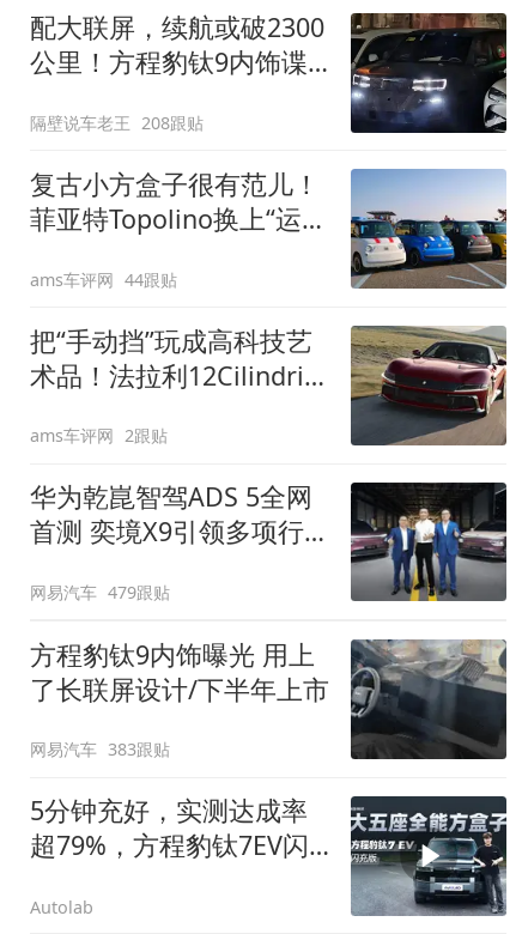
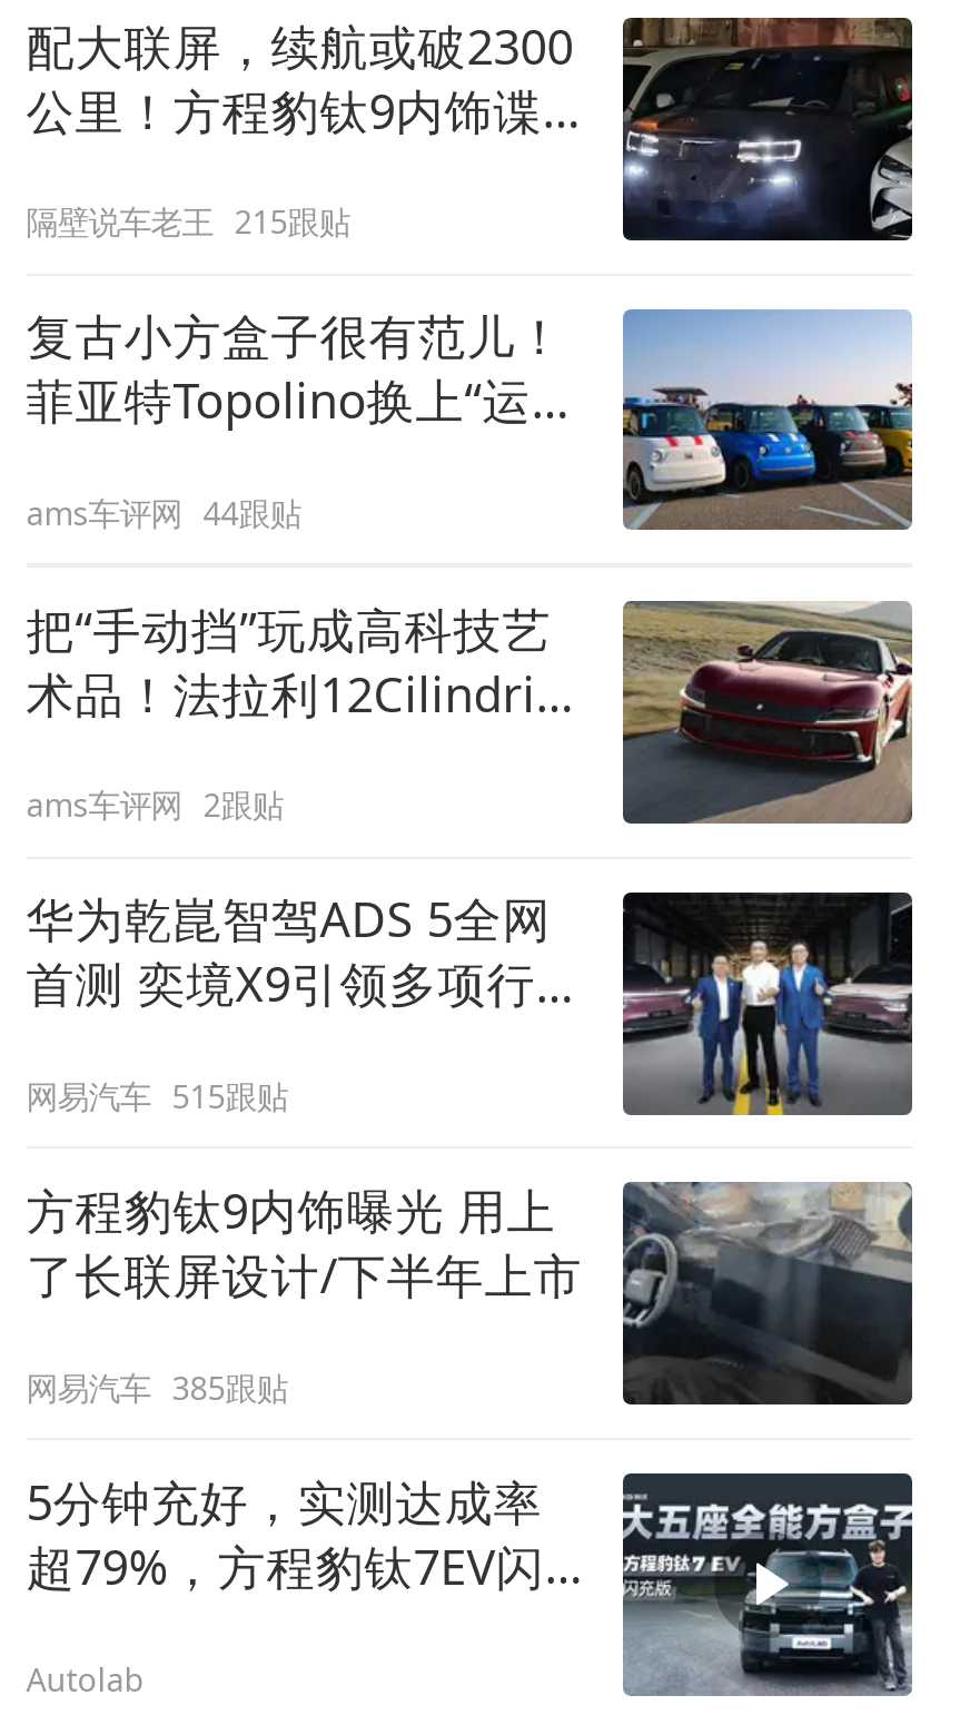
[30,111,204,134] 隔壁说车老王 208跟贴 -> [26,200,350,242] 隔壁说车老王 215跟贴
[30,580,170,603] 网易汽车 479跟贴 -> [26,1074,288,1117] 网易汽车 515跟贴
[30,738,170,761] 网易汽车 383跟贴 -> [26,1365,288,1407] 网易汽车 385跟贴

